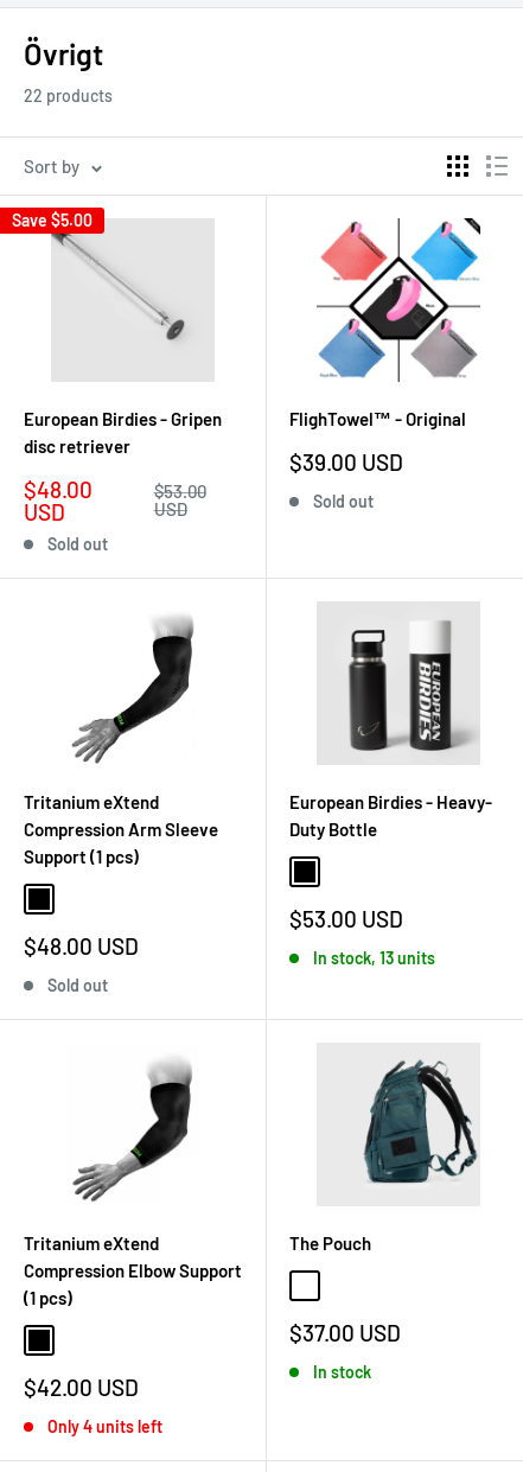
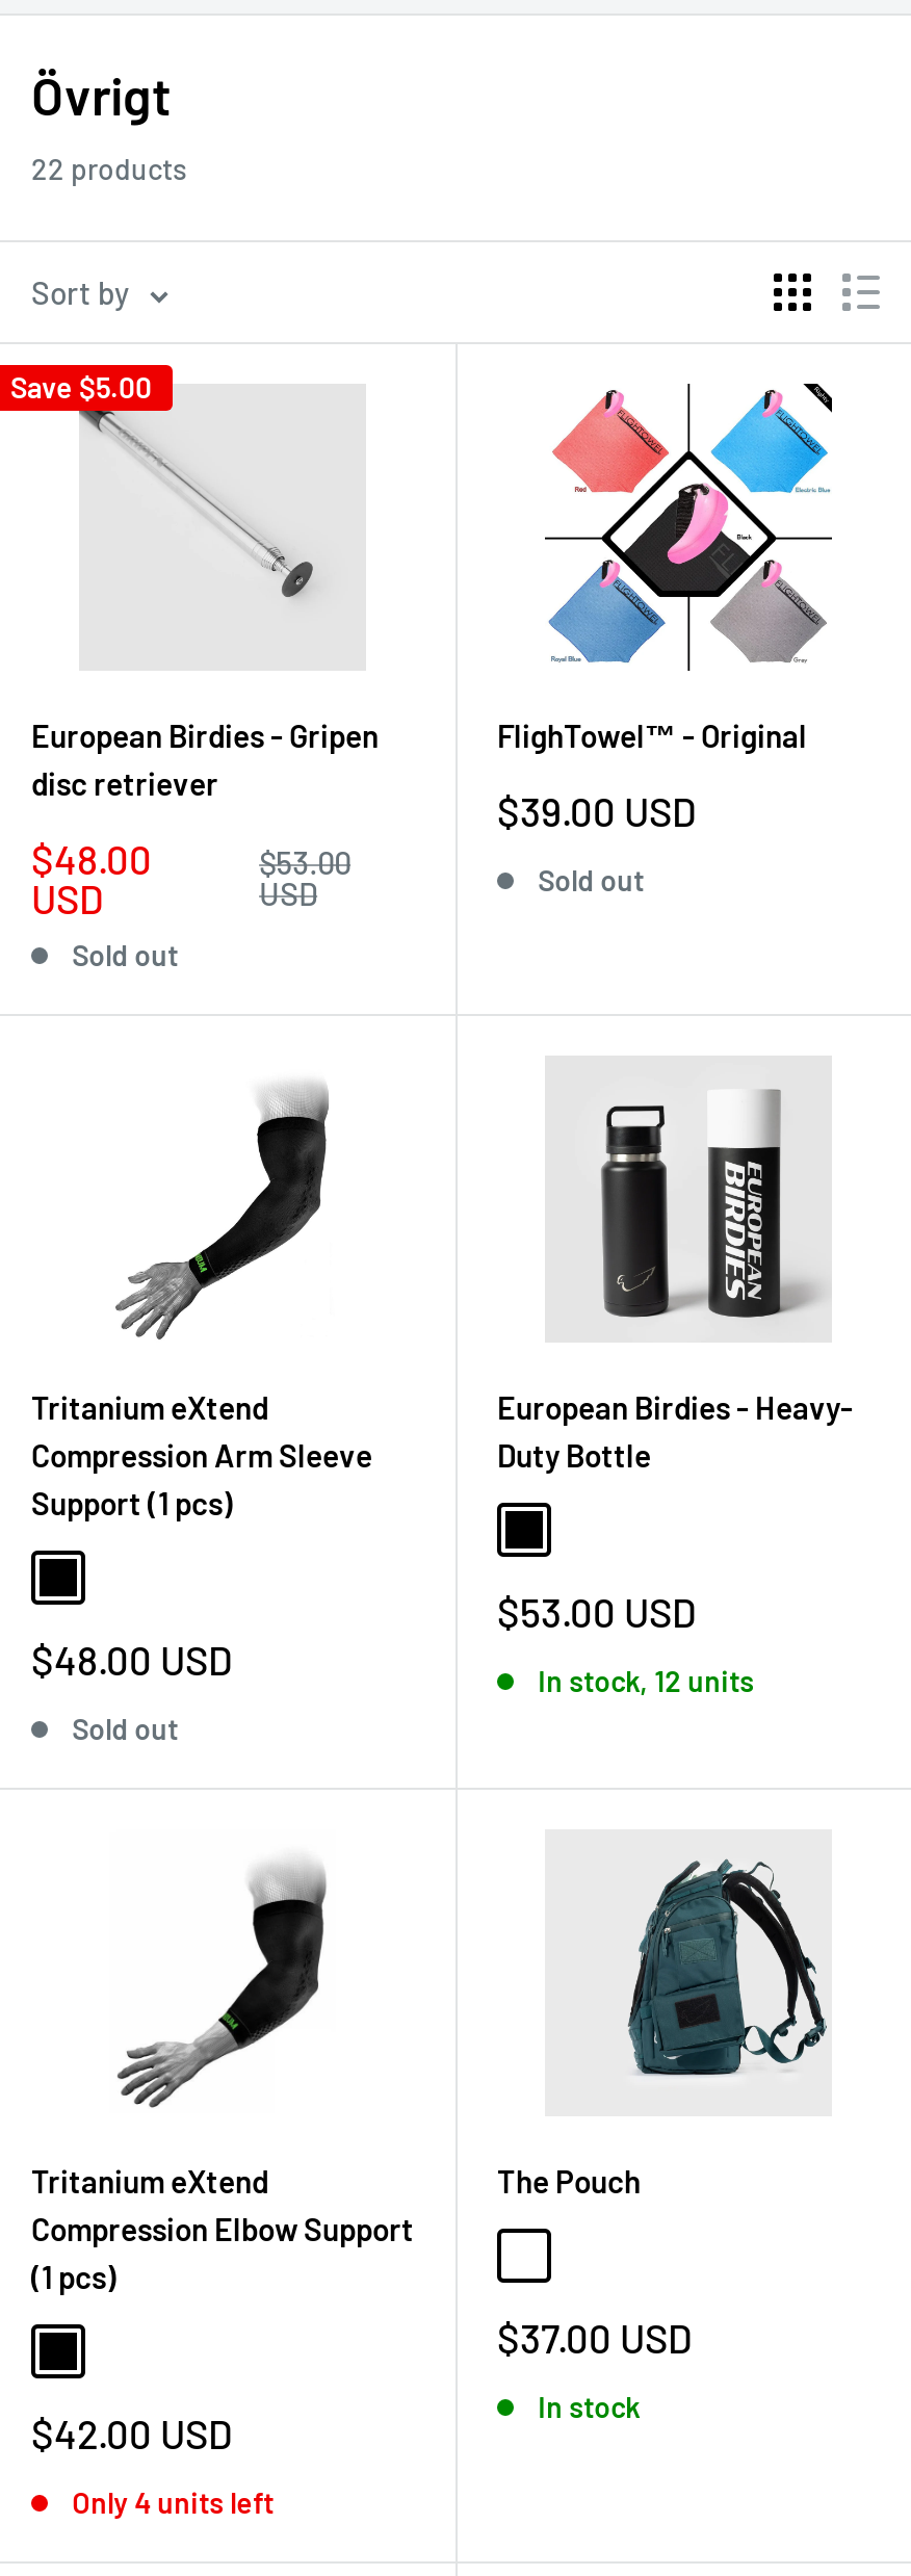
[313,948,435,968] In stock, 13 units -> [538,1663,754,1698] In stock, 12 units

